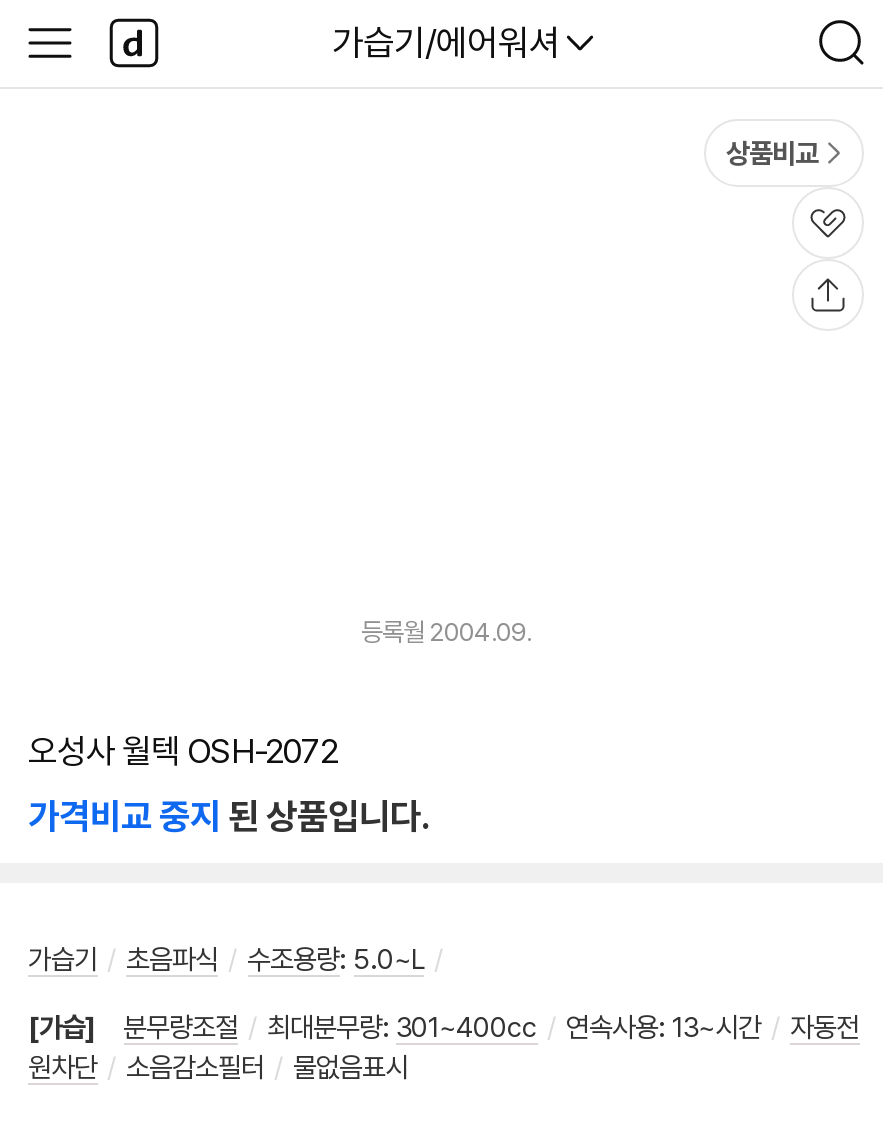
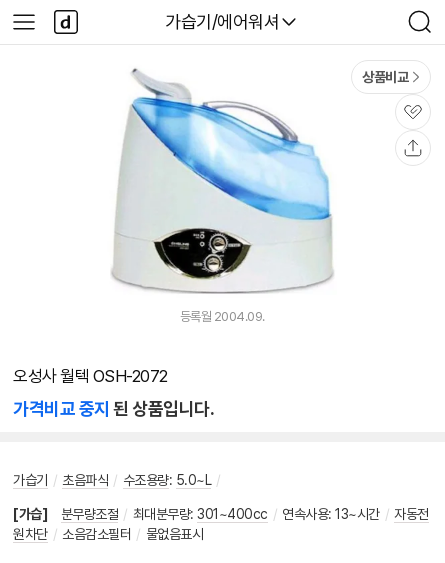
none -> [111,68,334,294] [image]

